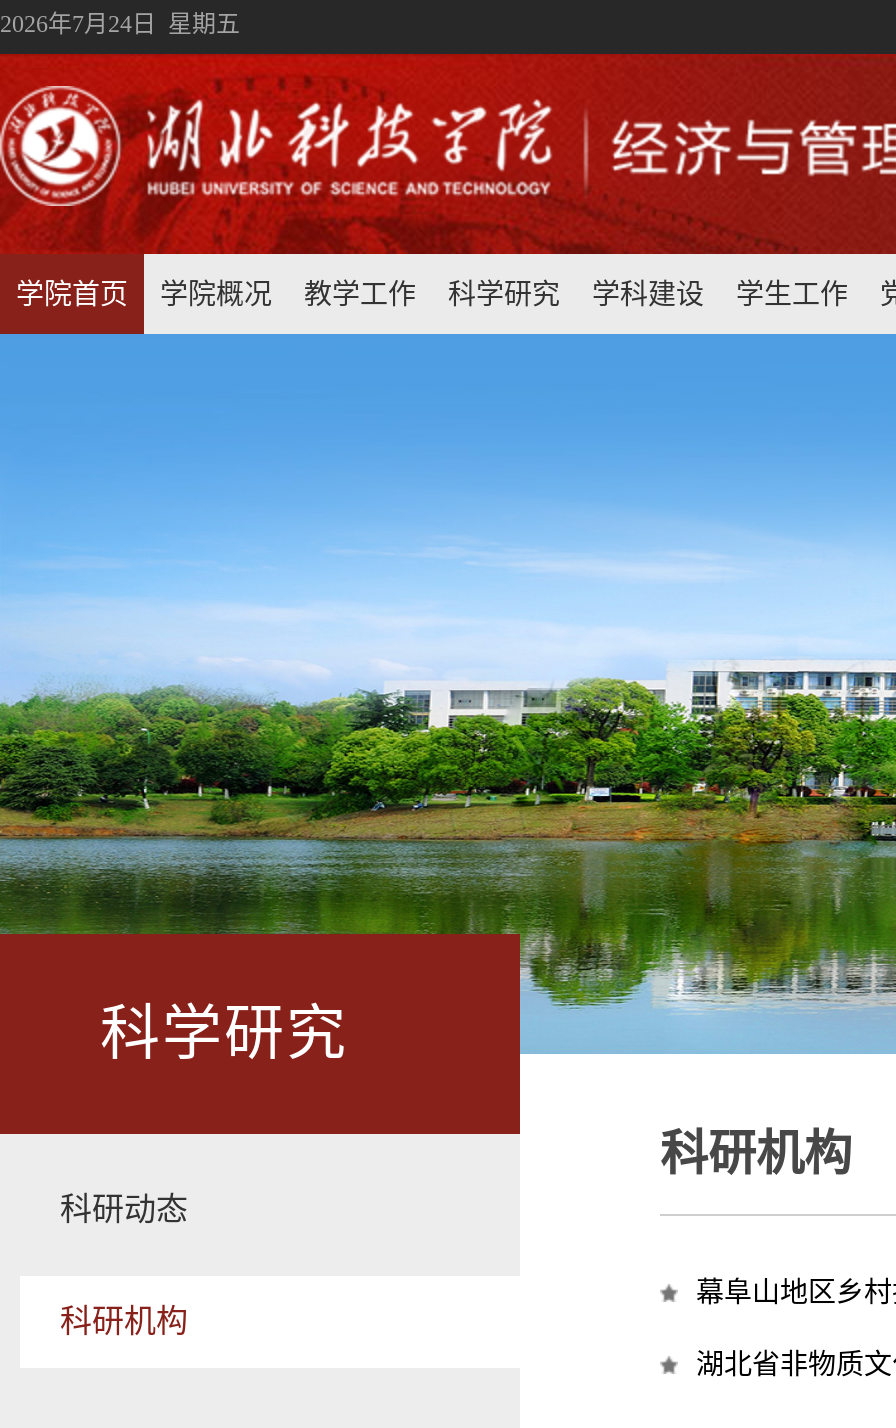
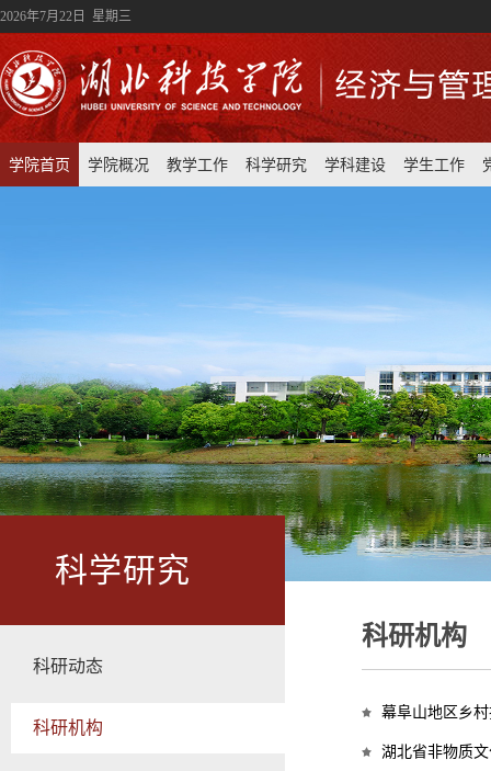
[0,10,240,38] 2026年7月24日 星期五 -> [0,9,132,24] 2026年7月22日 星期三

